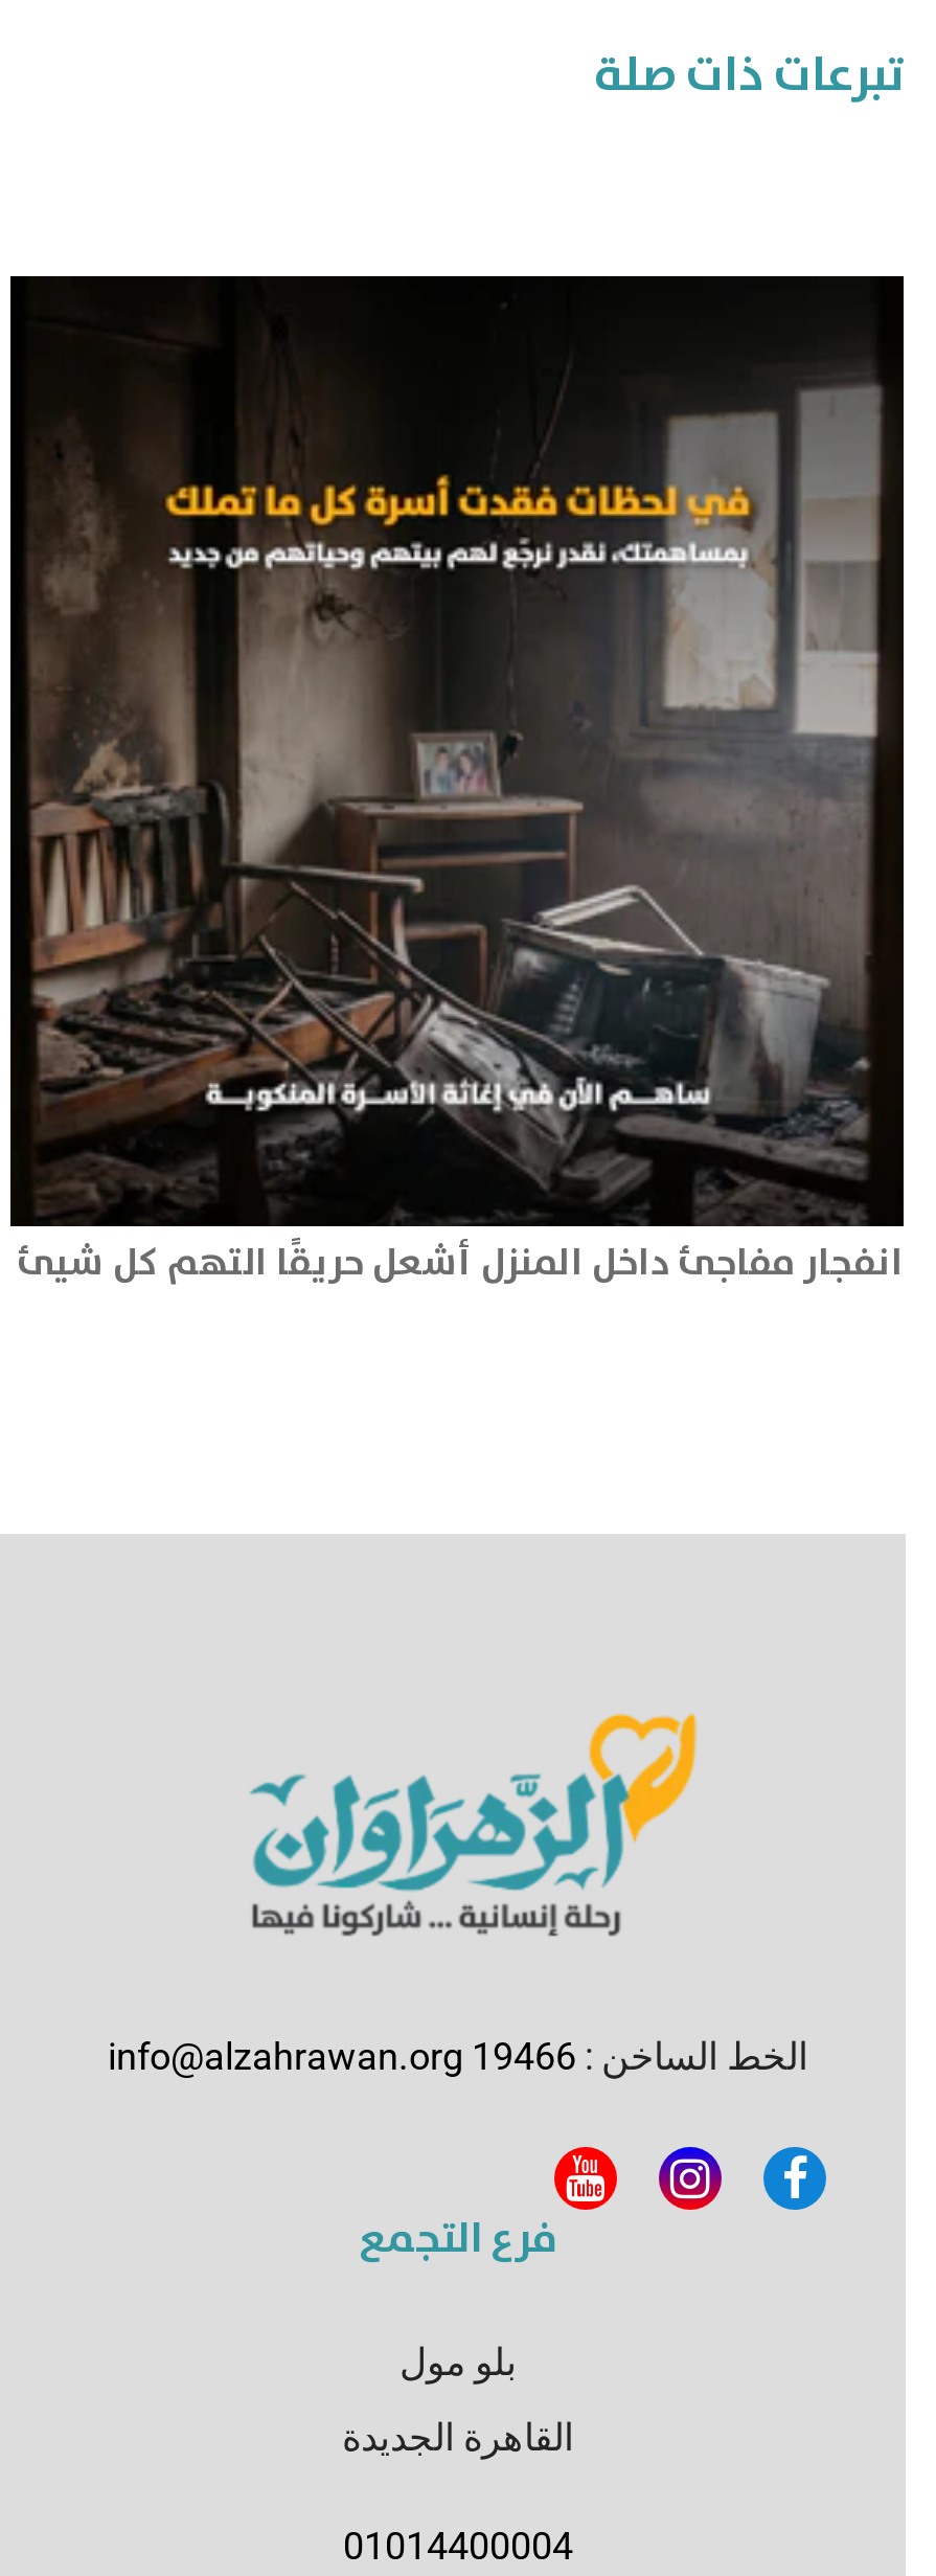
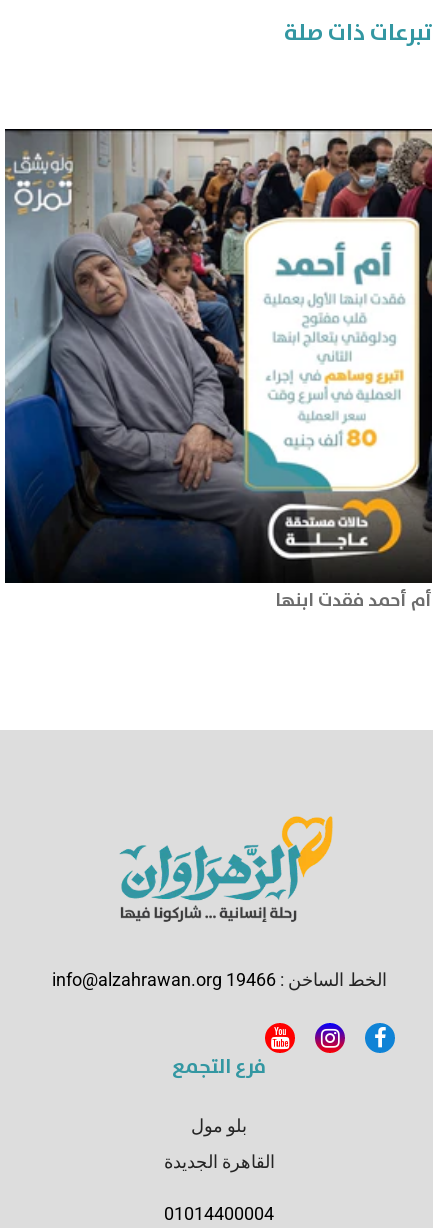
[8,278,906,1295] [image] | انفجار مفاجئ داخل المنزل أشعل حريقًا التهم كل شيئ -> [4,129,433,616] [image] | أم أحمد فقدت ابنها

